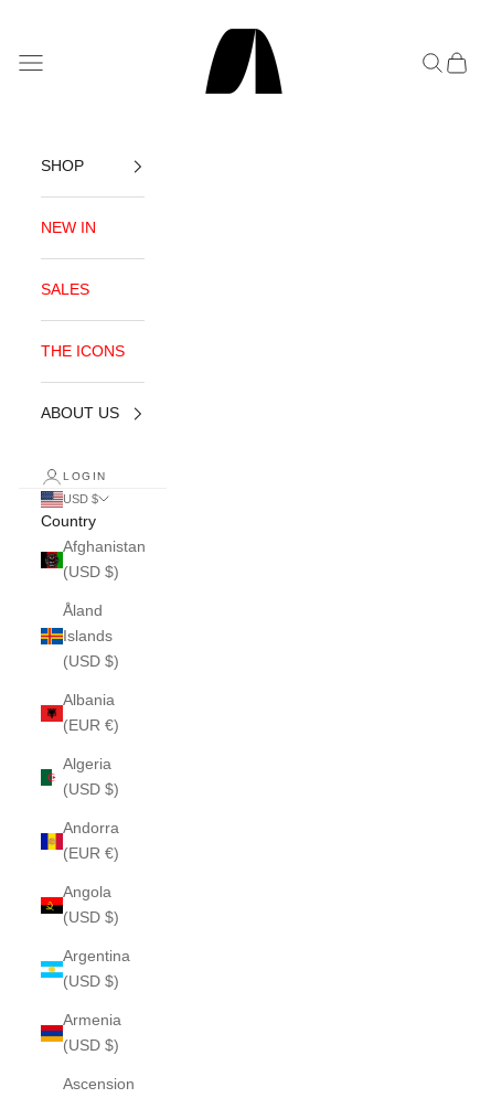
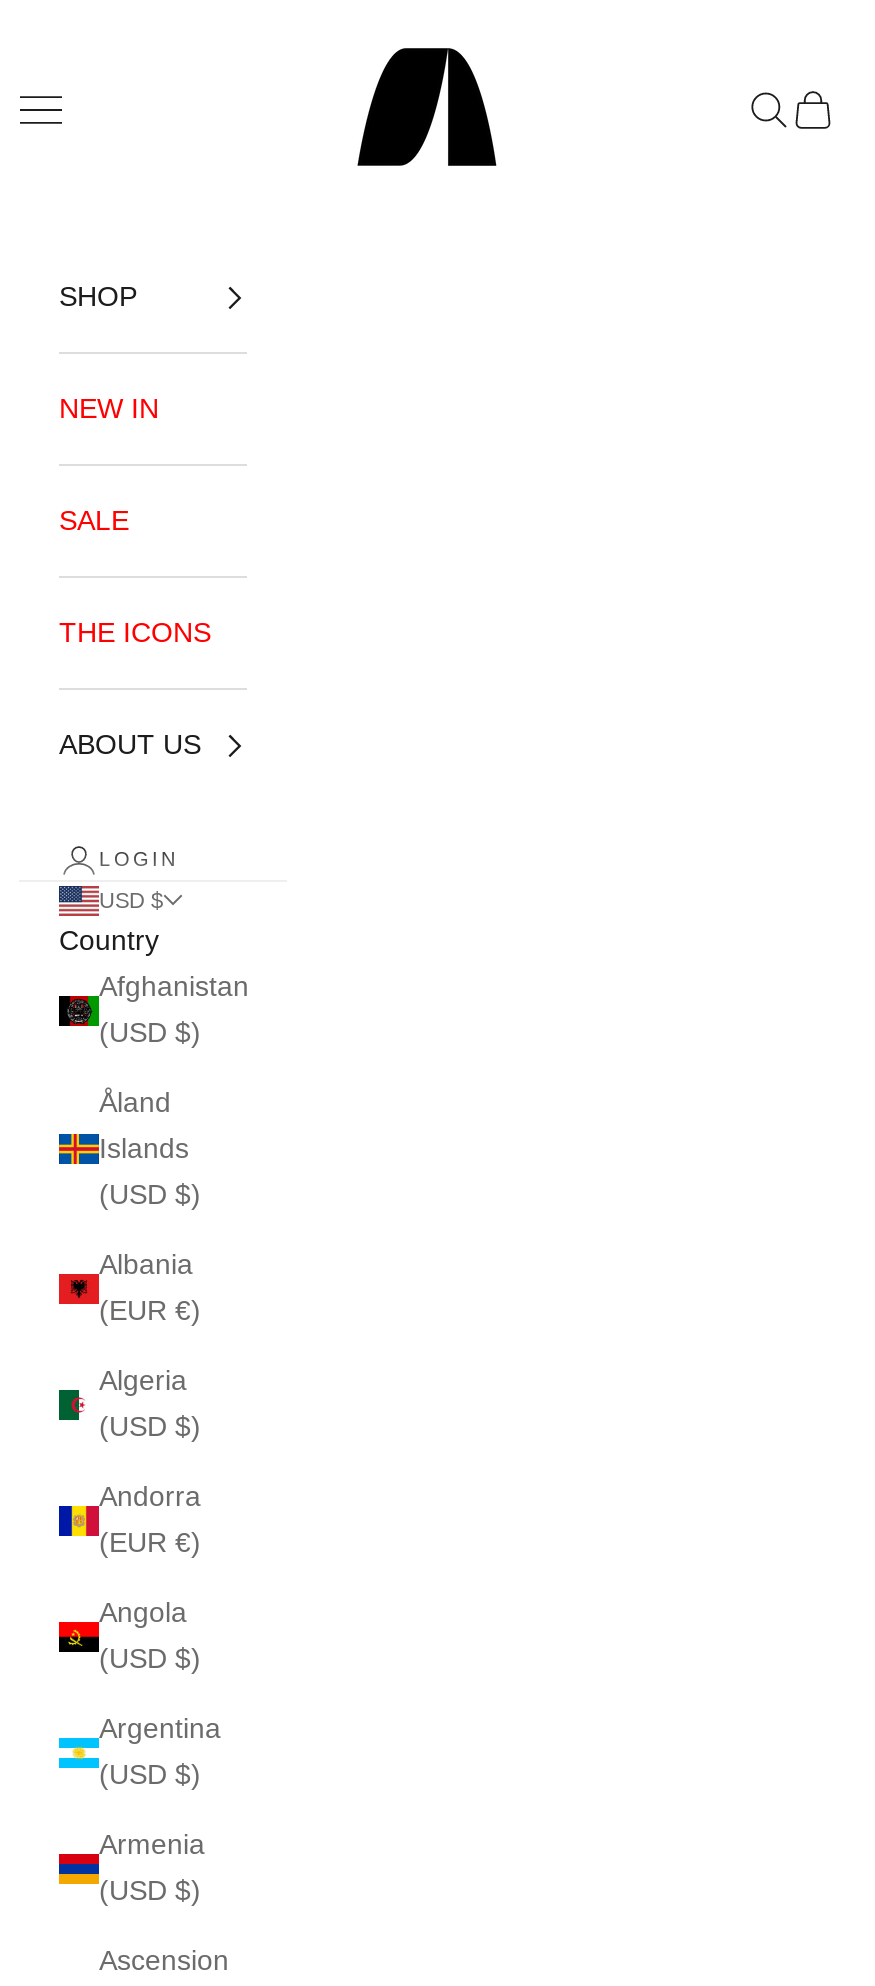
[41,280,89,298] SALES -> [59,504,129,536] SALE

